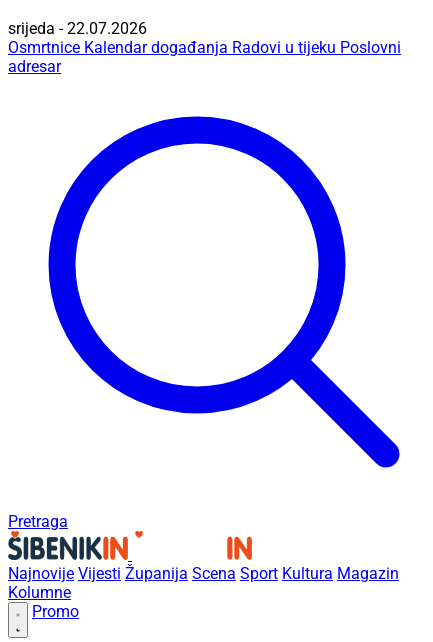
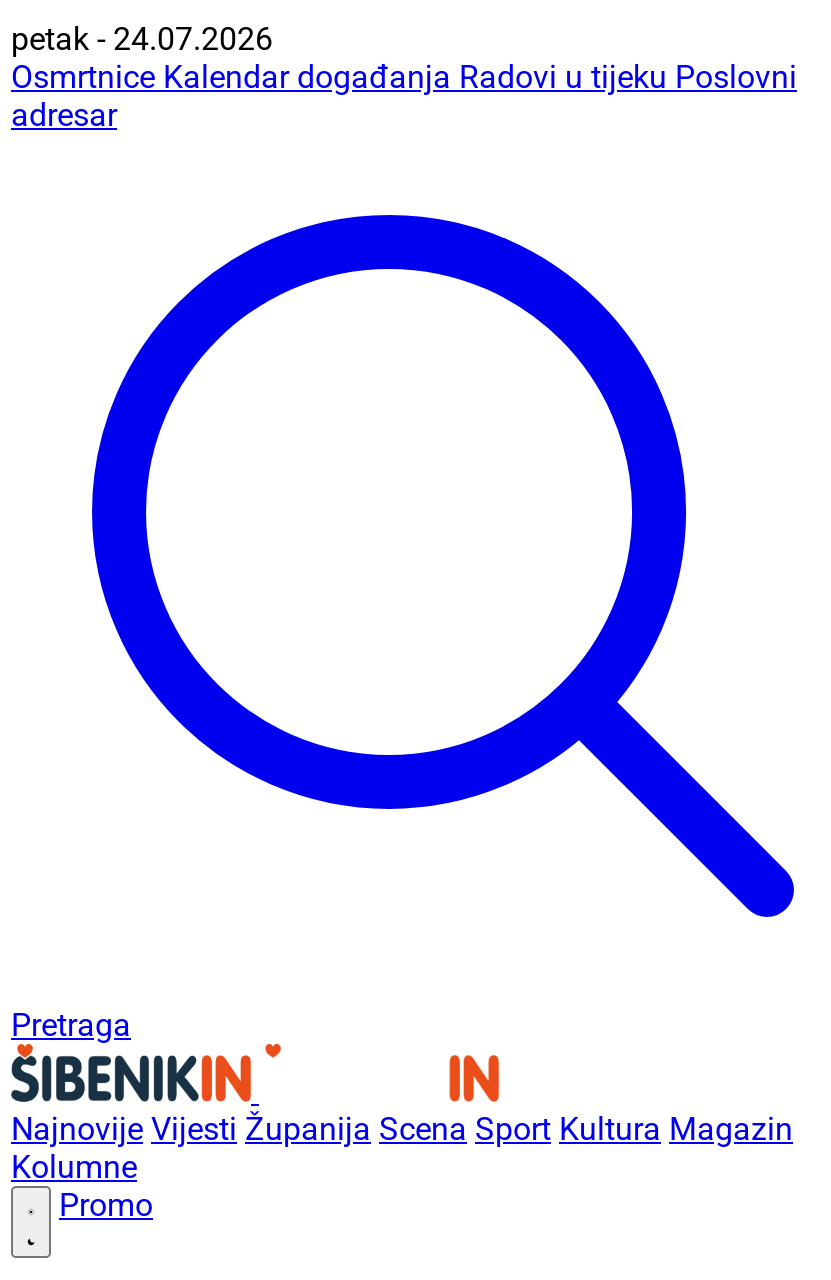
[8,19,147,38] srijeda - 22.07.2026 -> [11,20,273,58] petak - 24.07.2026

